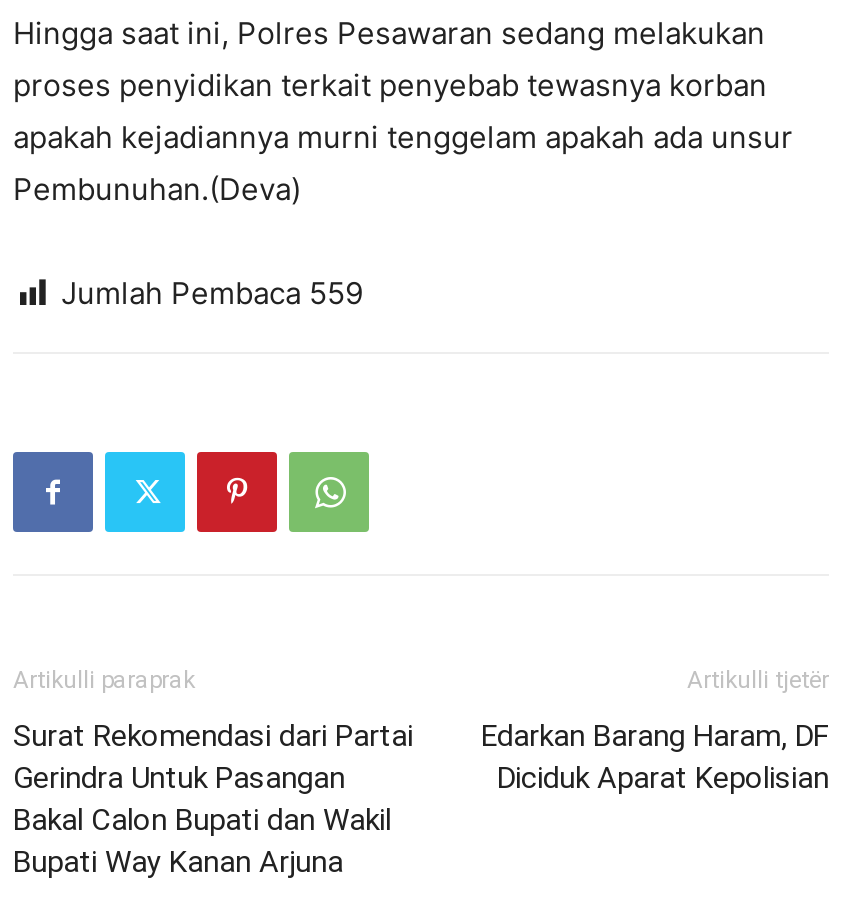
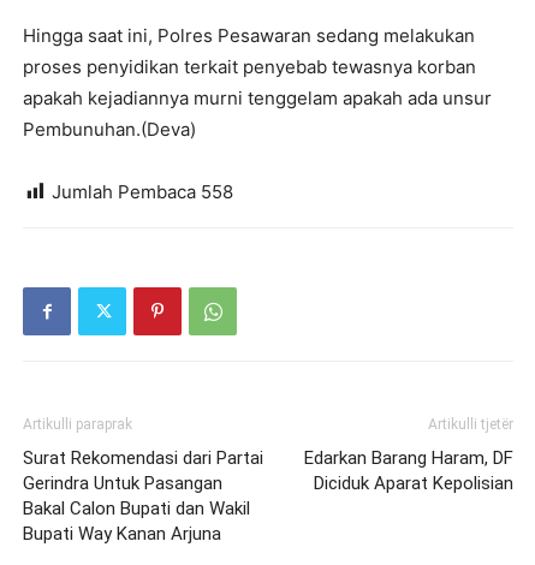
[61,274,363,312] Jumlah Pembaca 559 -> [52,180,233,203] Jumlah Pembaca 558

